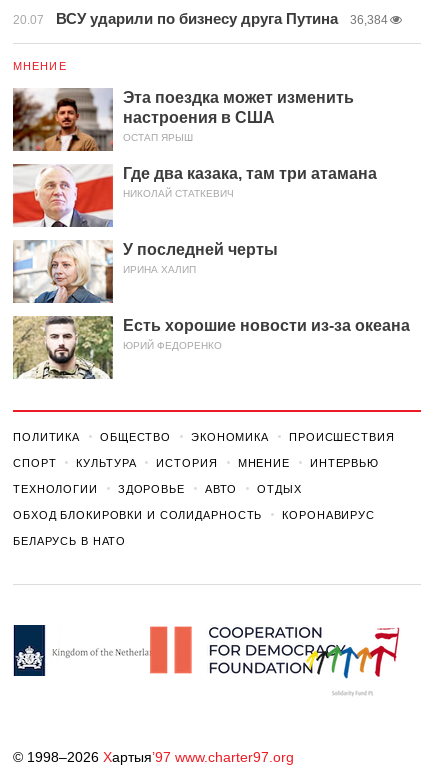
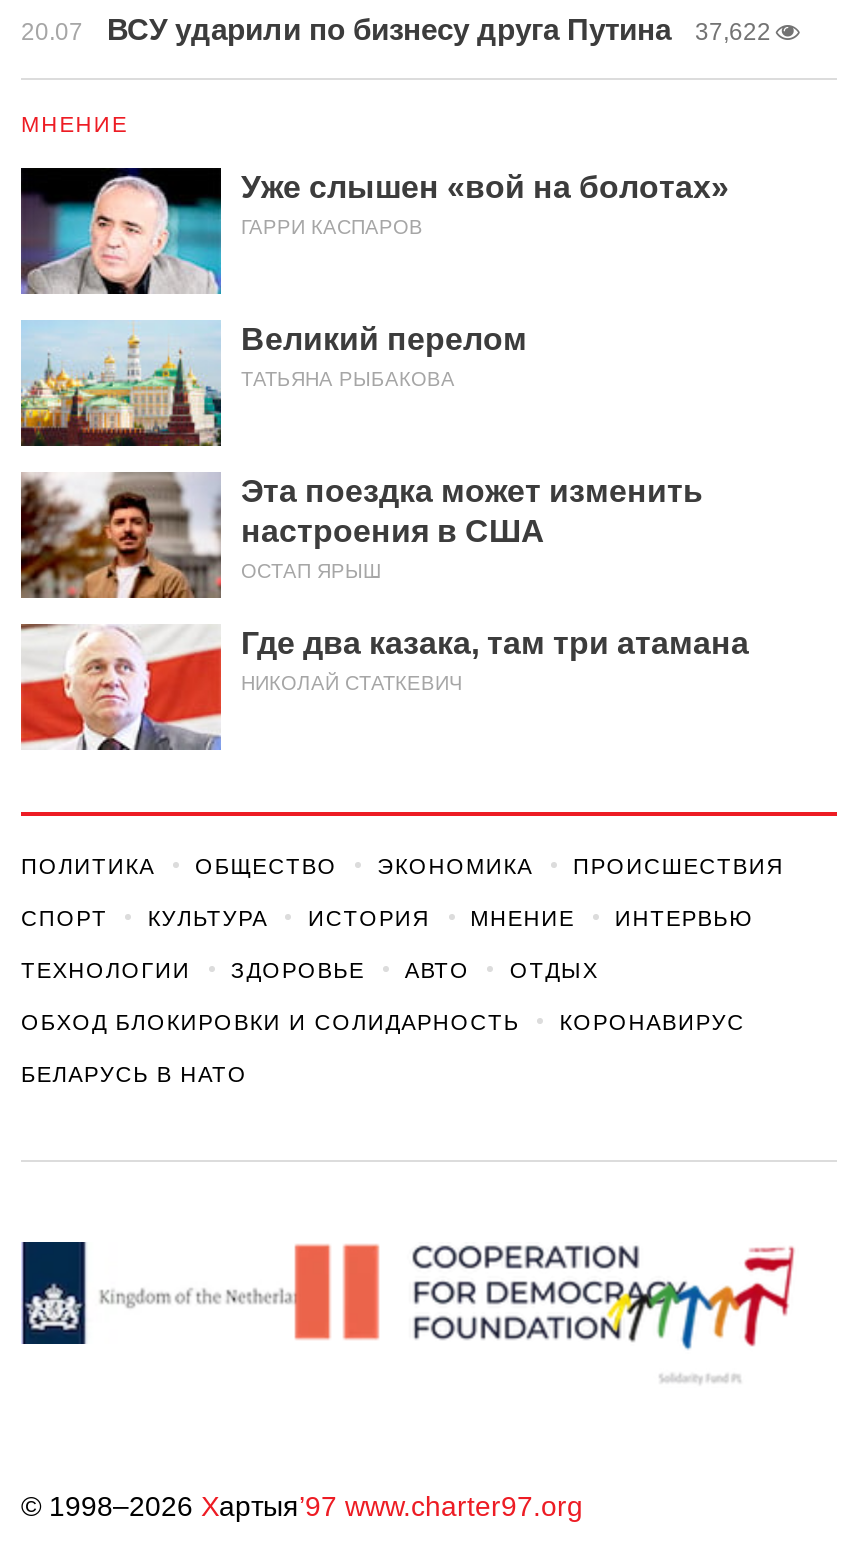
[13,10,388,27] 20.07 ВСУ ударили по бизнесу друга Путина 36,384 -> [21,12,771,46] 20.07 ВСУ ударили по бизнесу друга Путина 37,622
none -> [19,166,729,390] [image] | Уже слышен «вой на болотах» | ГАРРИ КАСПАРОВ | Великий перелом | ТАТЬЯНА РЫБАКОВА
none -> [19,320,223,448] [image]
moved [11,87,377,199] -> [17,470,749,694]: [image] | Эта поездка может изменить | настроения в США | ОСТАП ЯРЫШ | Где два казака, там три атамана | НИКОЛАЙ СТАТКЕВИЧ
[12,239,410,351] [image] | У последней черты | ИРИНА ХАЛИП | Есть хорошие новости из-за океана | ЮРИЙ ФЕДОРЕНКО -> none
[12,315,114,380] [image] -> none

